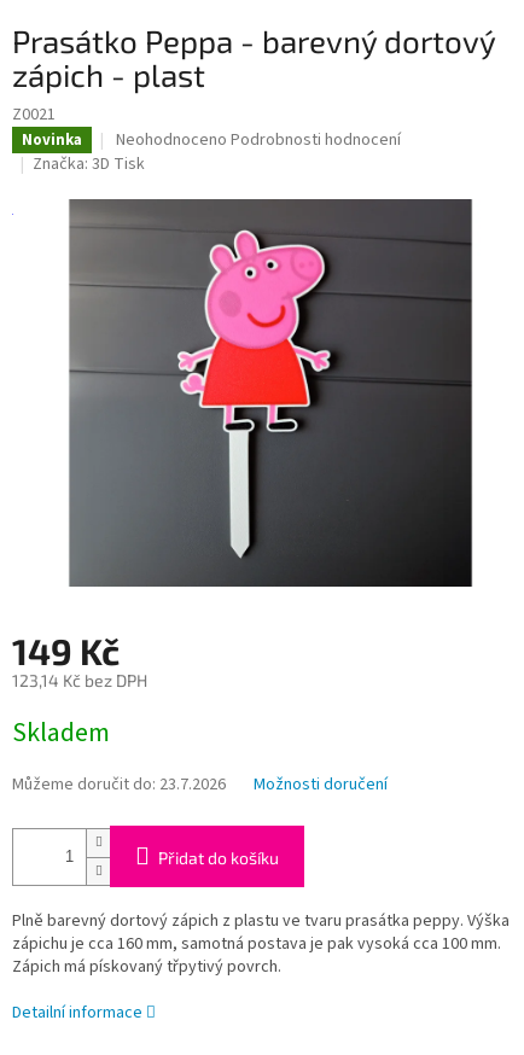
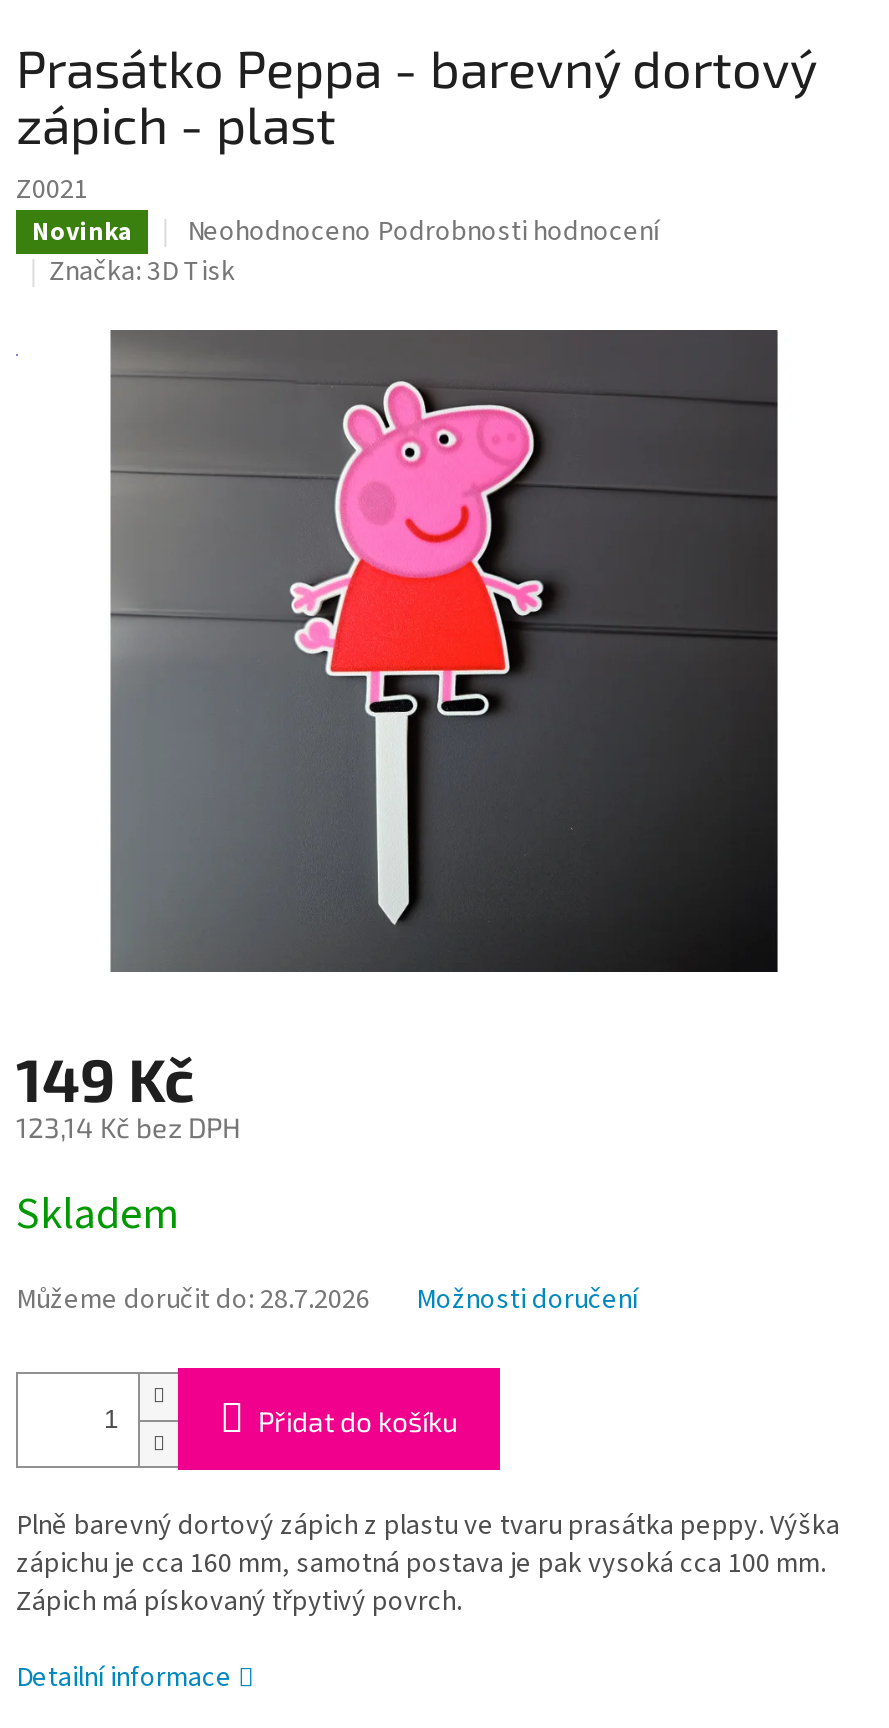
[12,773,226,797] Můžeme doručit do: 23.7.2026 -> [16,1281,370,1321] Můžeme doručit do: 28.7.2026

